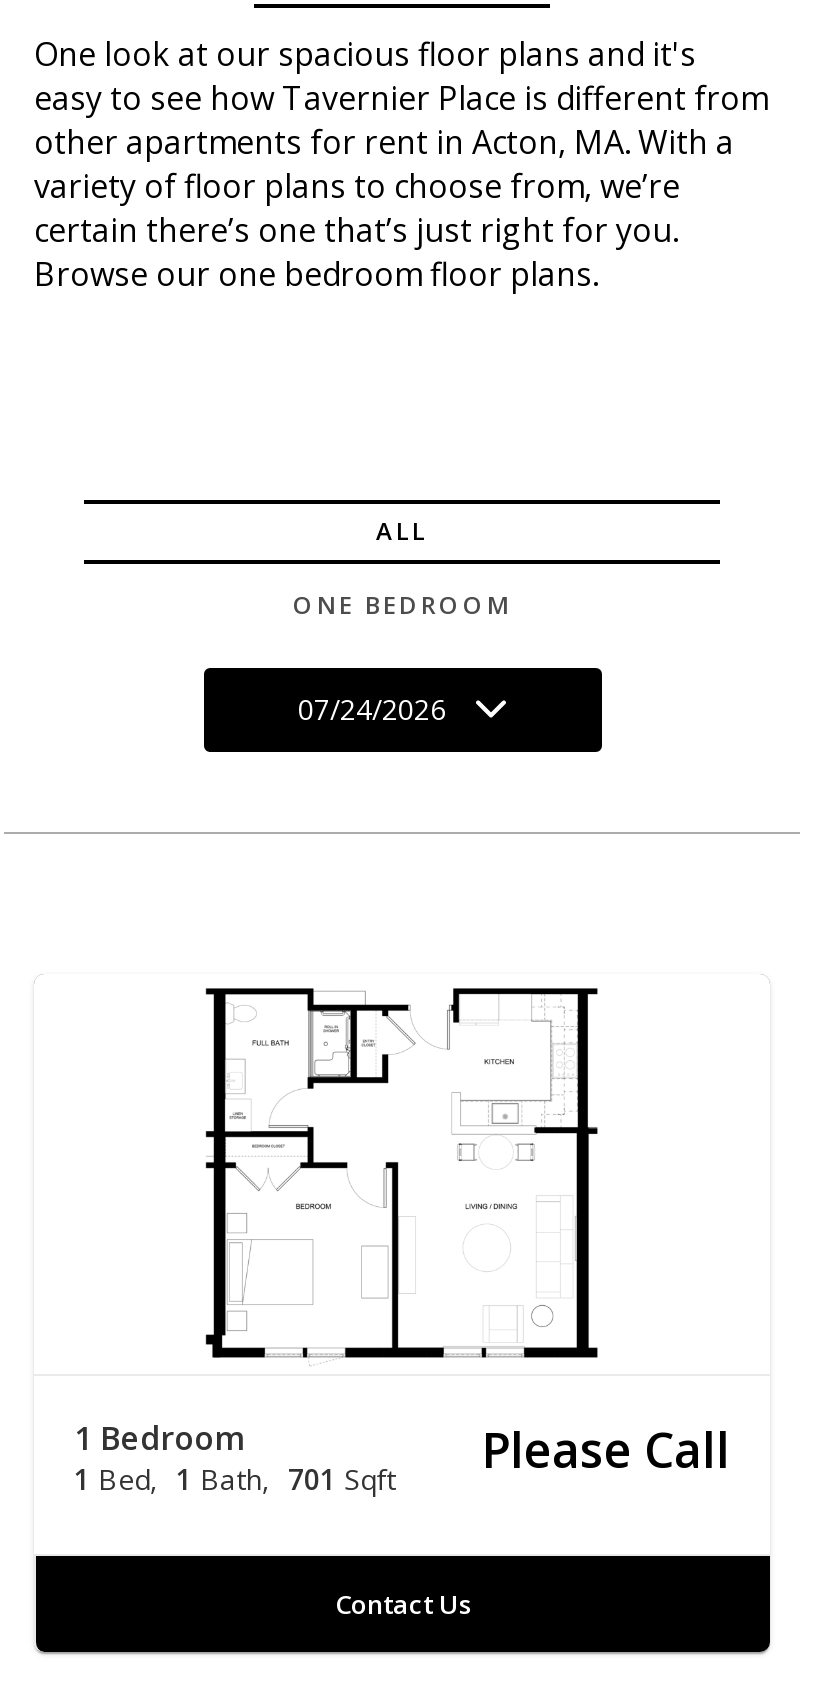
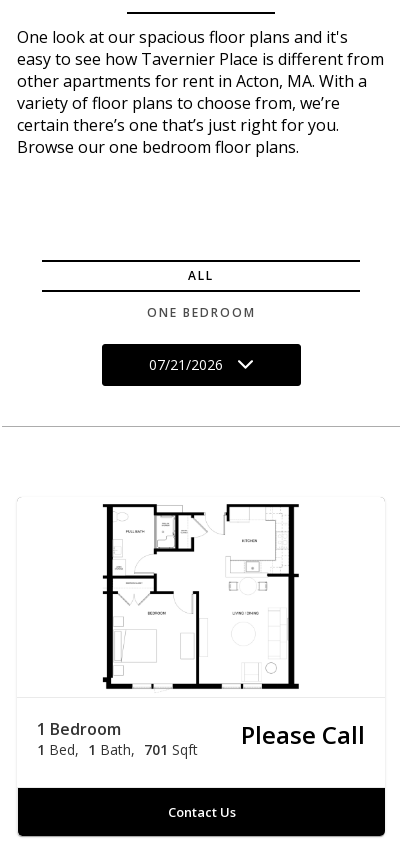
[298,691,446,729] 07/24/2026 -> [149,355,223,374] 07/21/2026

